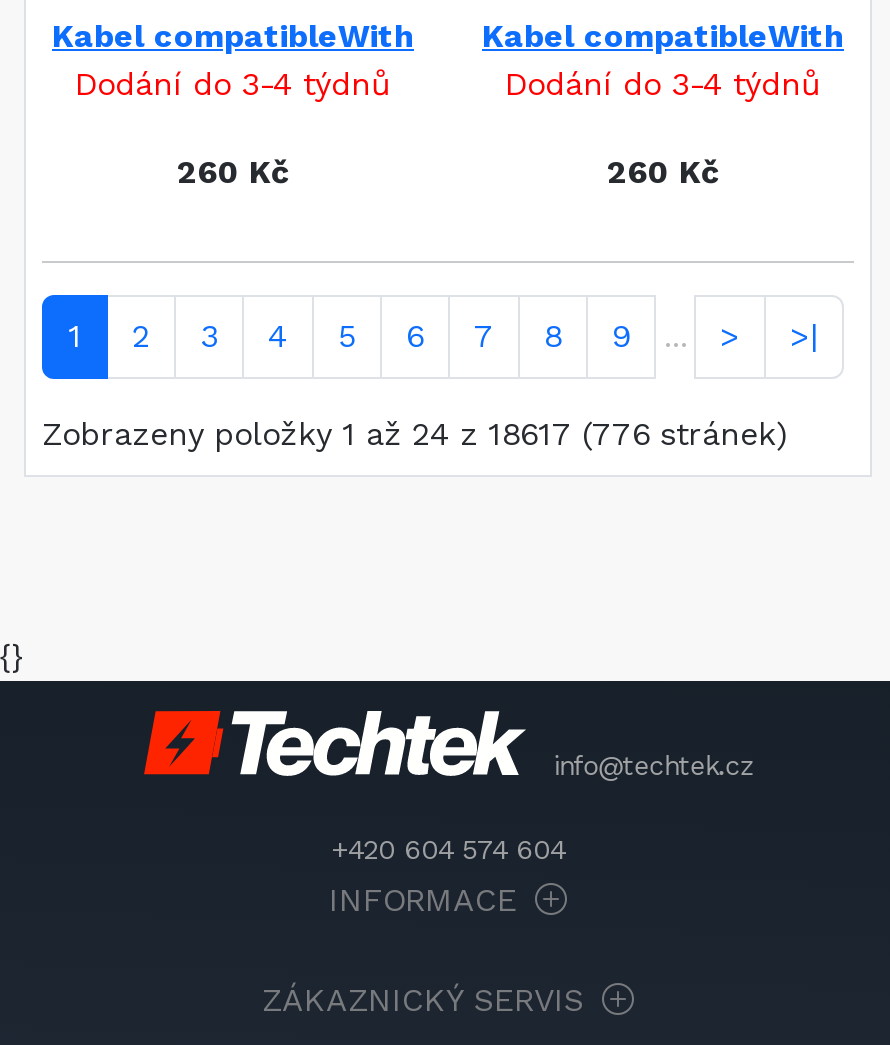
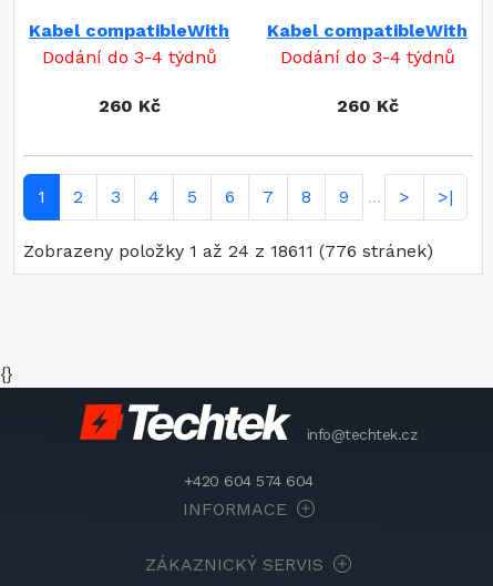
[42,415,788,453] Zobrazeny položky 1 až 24 z 18617 (776 stránek) -> [23,240,433,261] Zobrazeny položky 1 až 24 z 18611 (776 stránek)

